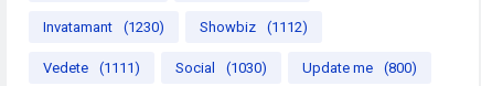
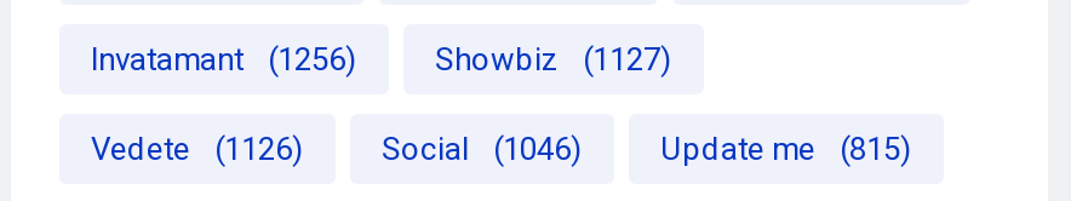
[43,19,164,35] Invatamant (1230) -> [91,41,357,77] Invatamant (1256)
[200,19,308,35] Showbiz (1112) -> [435,41,672,77] Showbiz (1127)
[43,59,140,76] Vedete (1111) -> [91,130,304,167] Vedete (1126)
[175,59,267,76] Social (1030) -> [382,130,583,167] Social (1046)
[302,59,417,76] Update me (800) -> [660,130,912,167] Update me (815)

